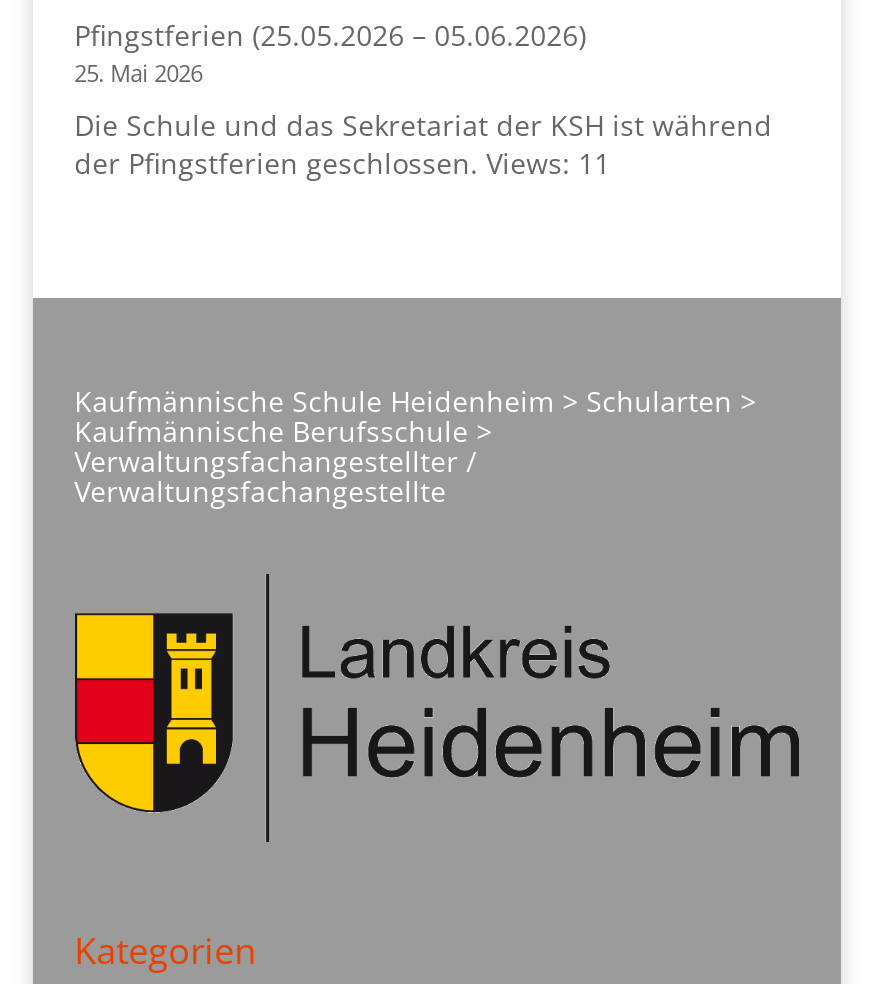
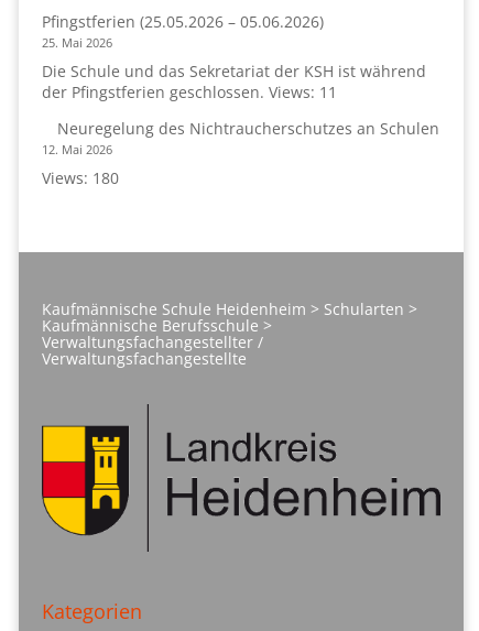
none -> [41,118,439,188] Neuregelung des Nichtraucherschutzes an Schulen | 12. Mai 2026 | Views: 180

